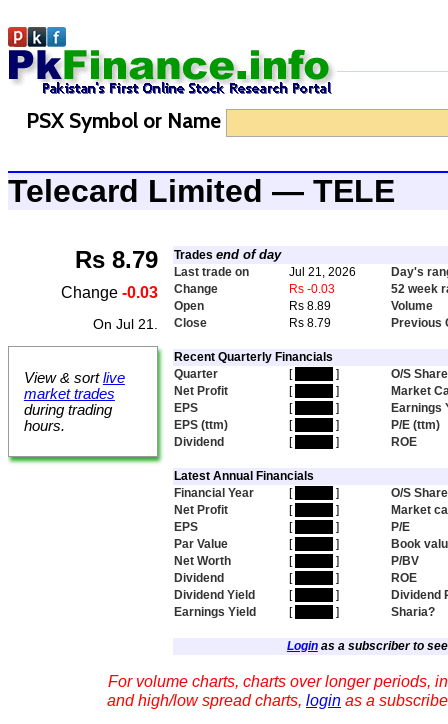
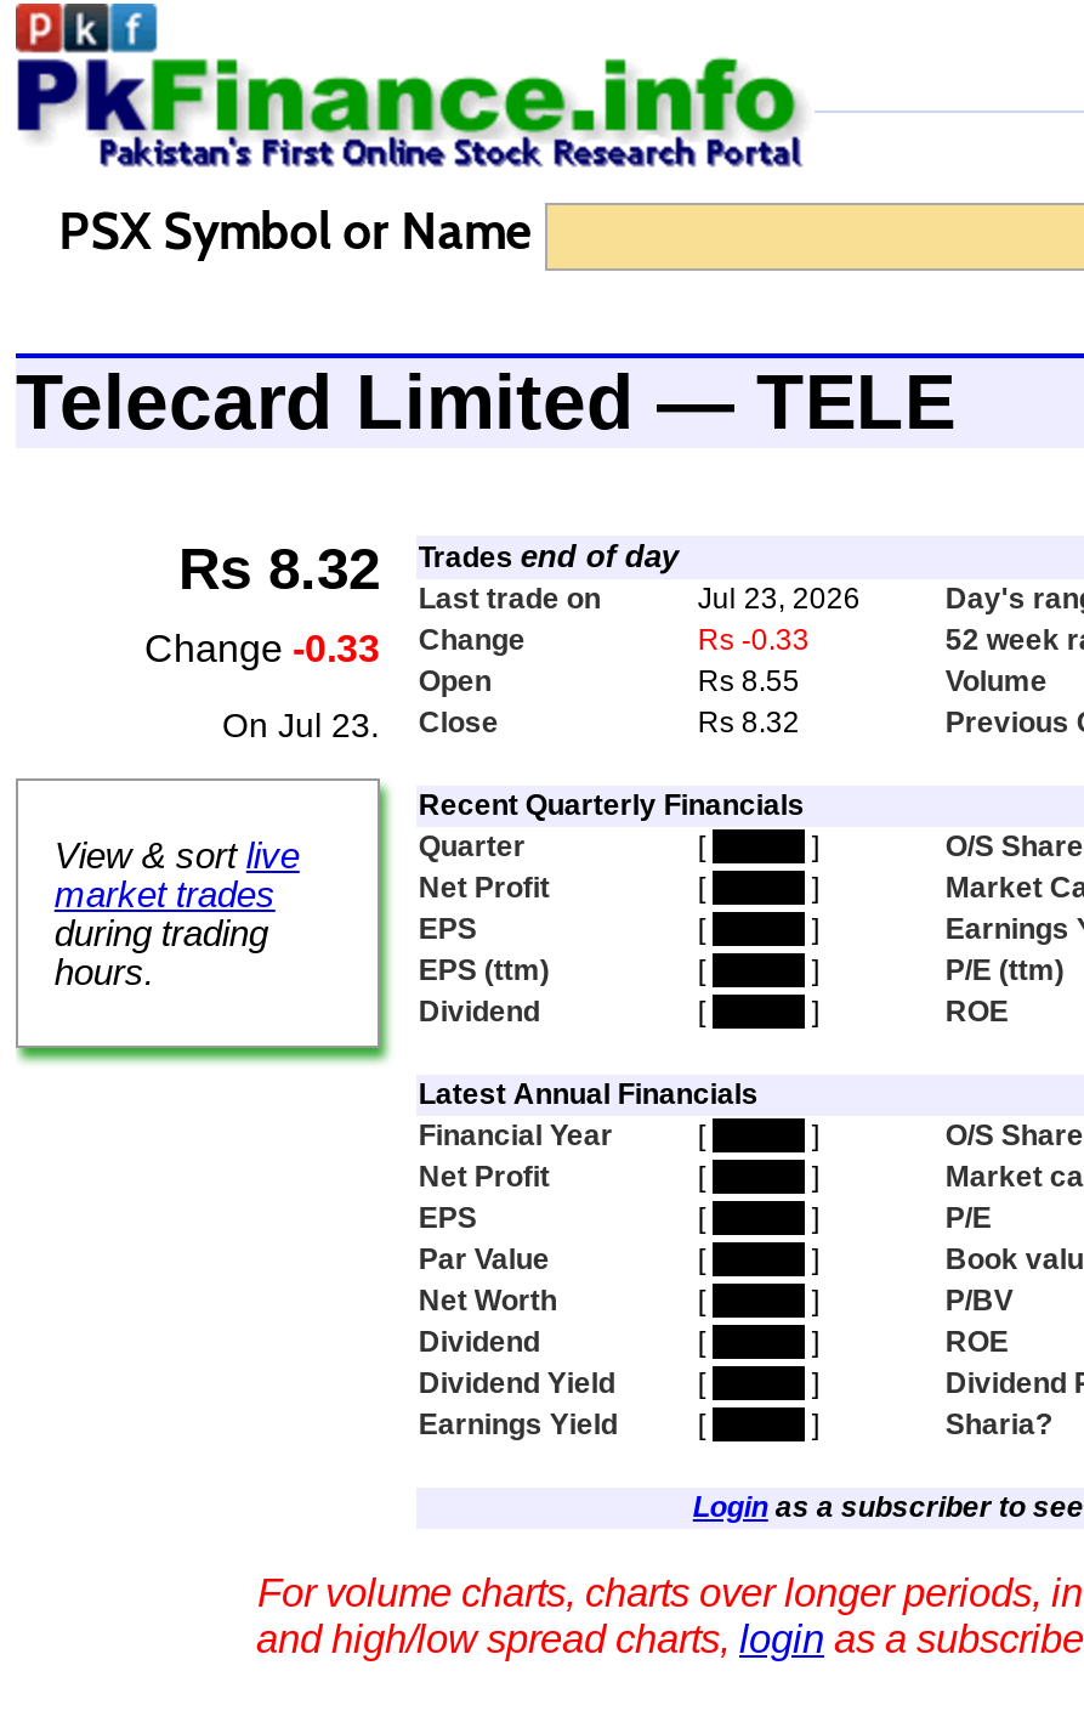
[75,246,281,279] Rs 8.79 Trades end of day Last trade on -> [178,537,678,617] Rs 8.32 Trades end of day Last trade on
[289,265,356,279] Jul 21, 2026 -> [698,583,860,617] Jul 23, 2026
[61,282,218,301] Change -0.03 Change -> [144,624,525,670] Change -0.33 Change
[289,282,335,296] Rs -0.03 -> [698,624,809,658] Rs -0.33
[289,299,331,313] Rs 8.89 -> [698,665,800,699] Rs 8.55
[93,316,207,332] On Jul 21. Close -> [222,707,499,745] On Jul 23. Close
[289,316,331,330] Rs 8.79 -> [698,707,800,741] Rs 8.32

